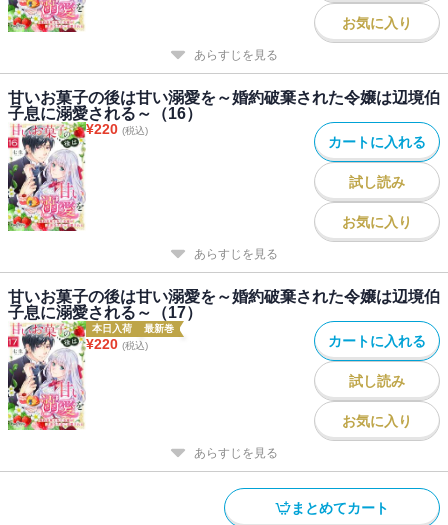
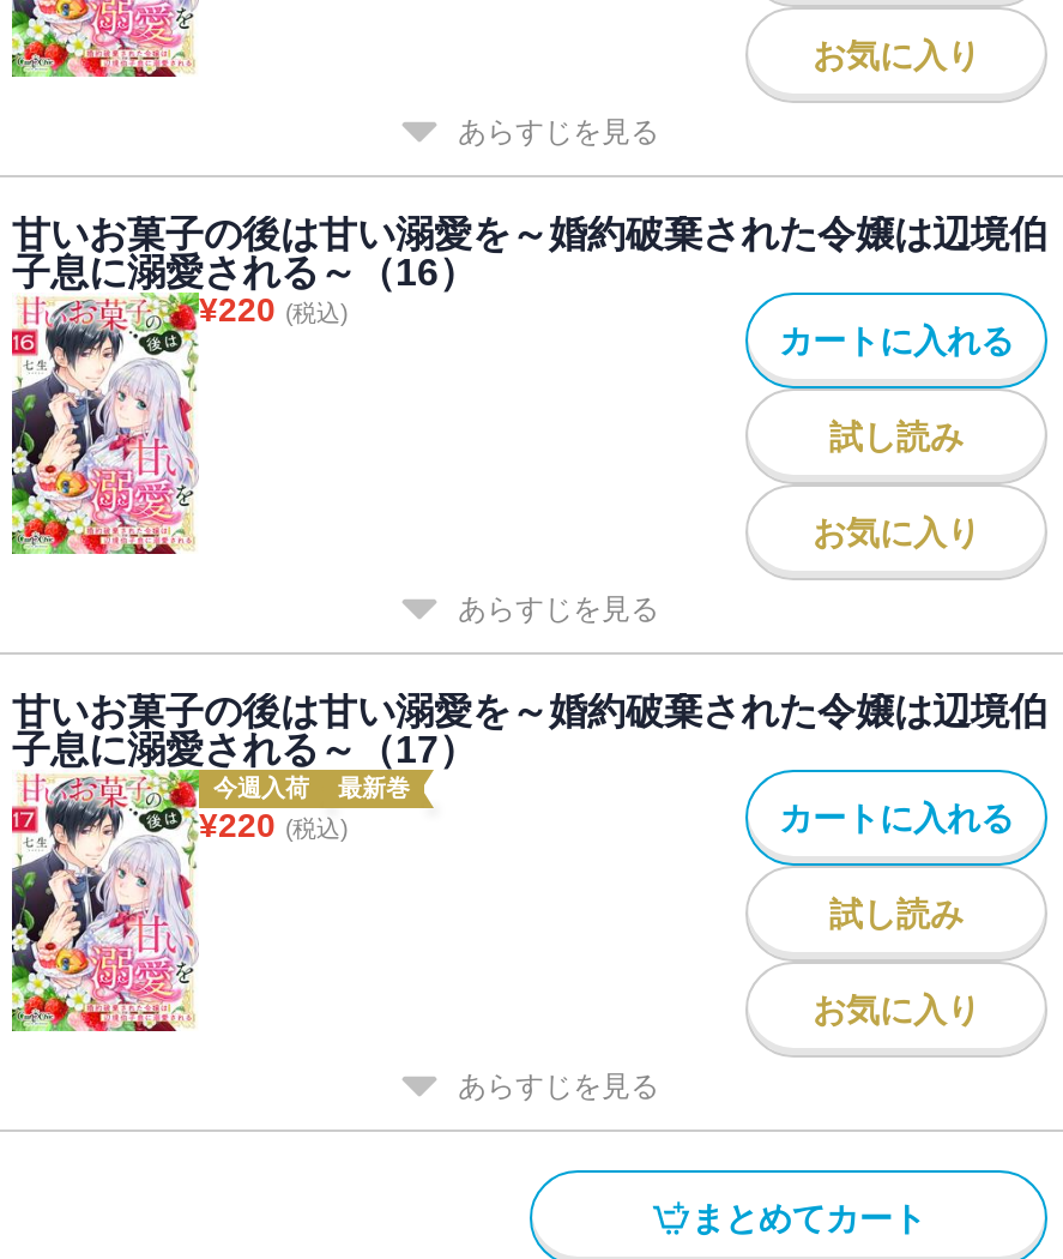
[92,323,132,334] 本日入荷 -> [213,775,309,801] 今週入荷

